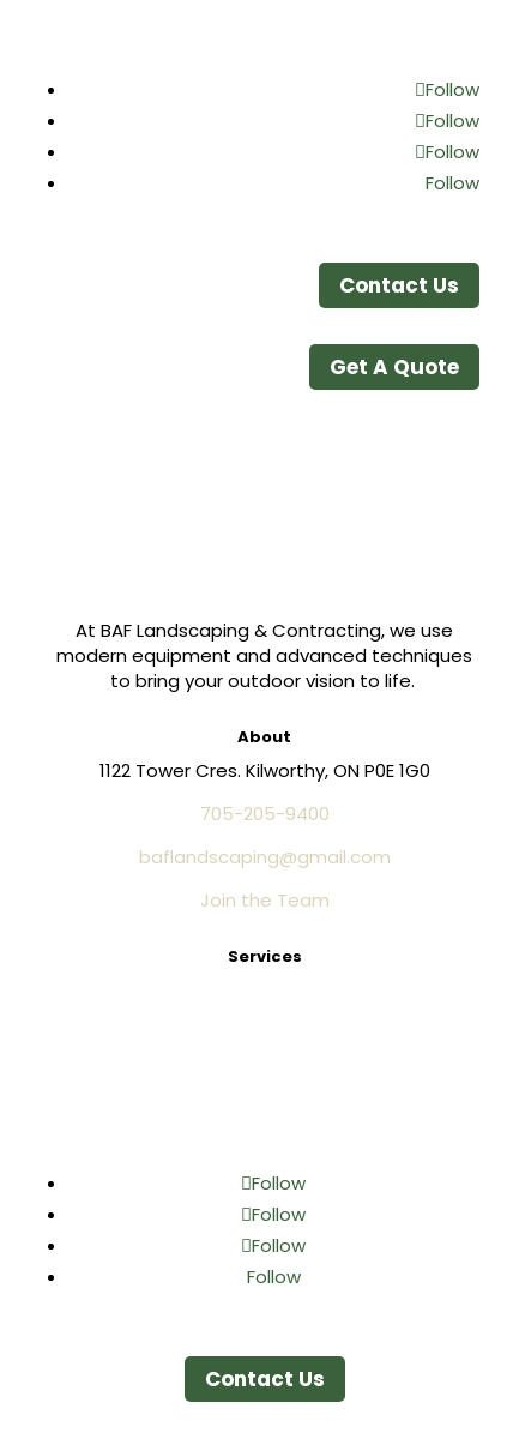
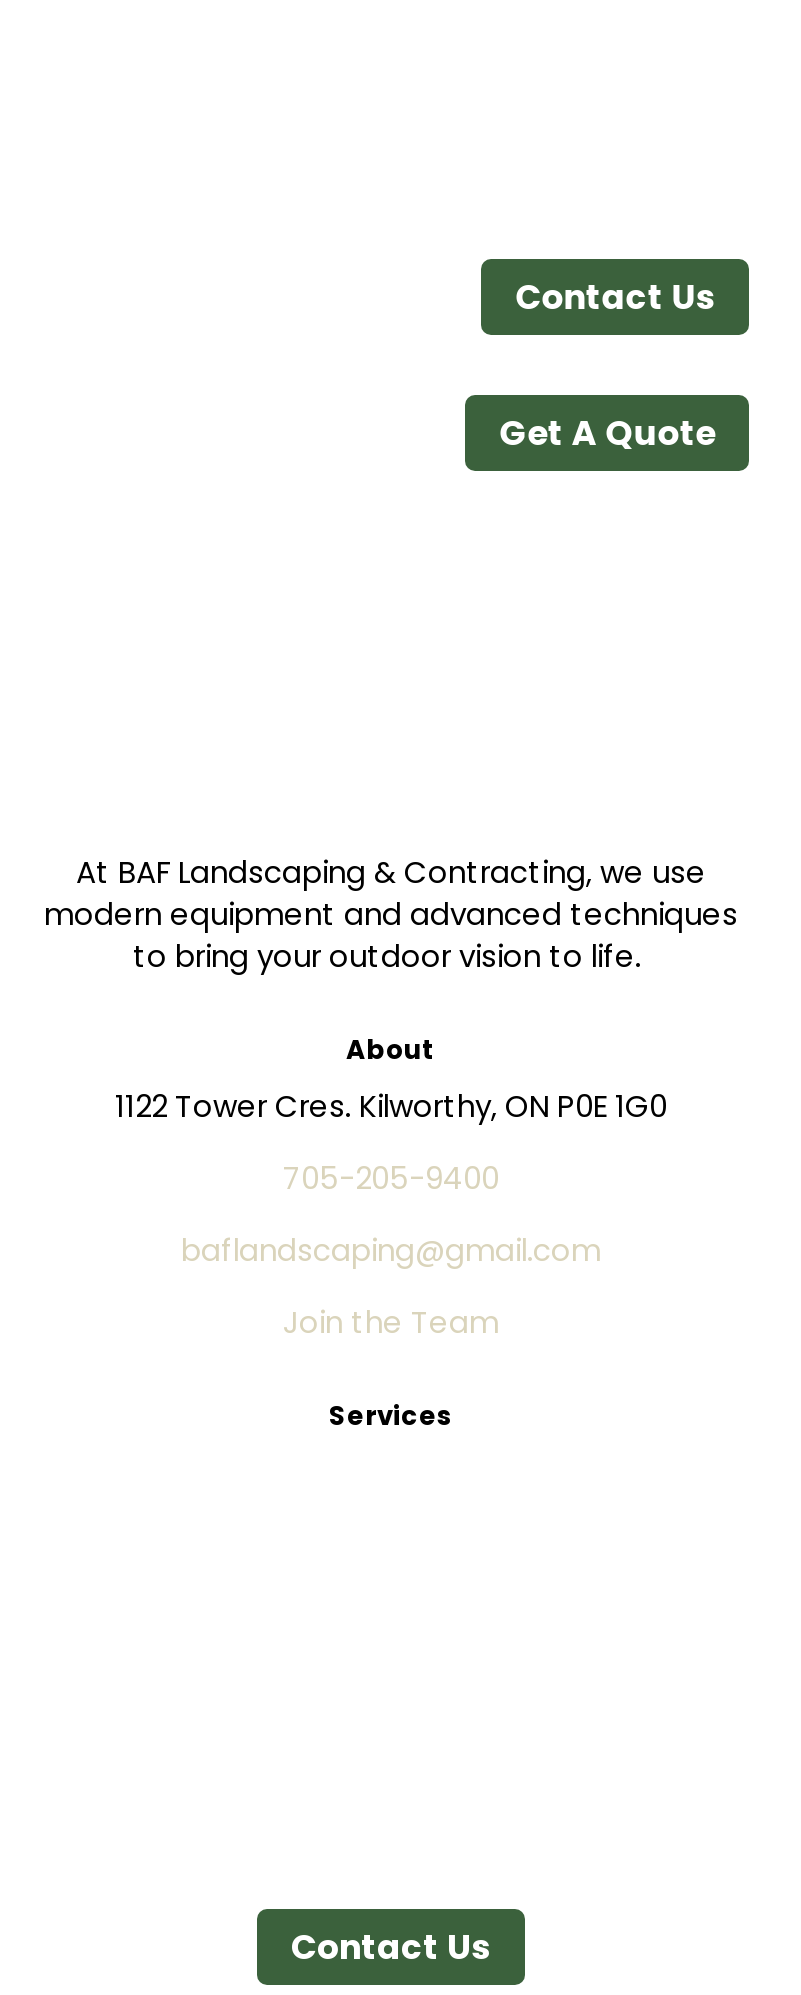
[426,77,480,195] Follow | Follow | Follow | Follow -> none
[247,1171,306,1289] Follow | Follow | Follow | Follow -> none

